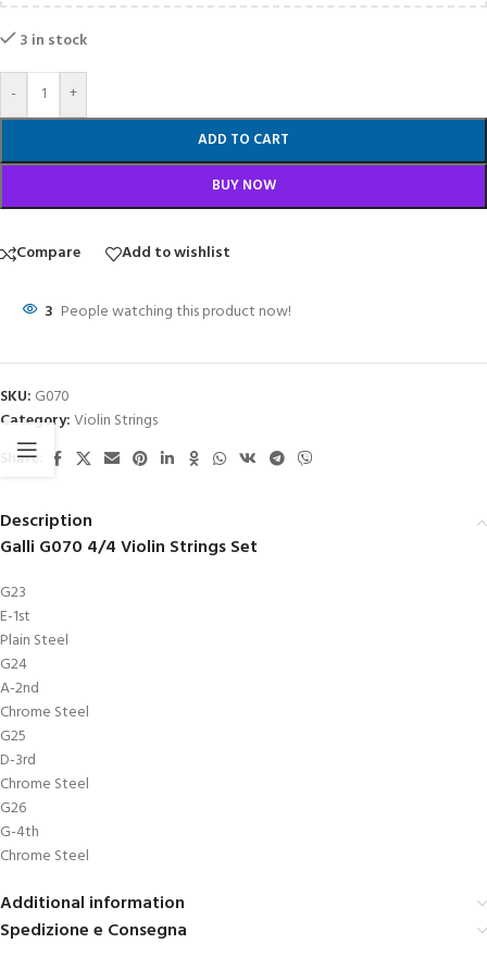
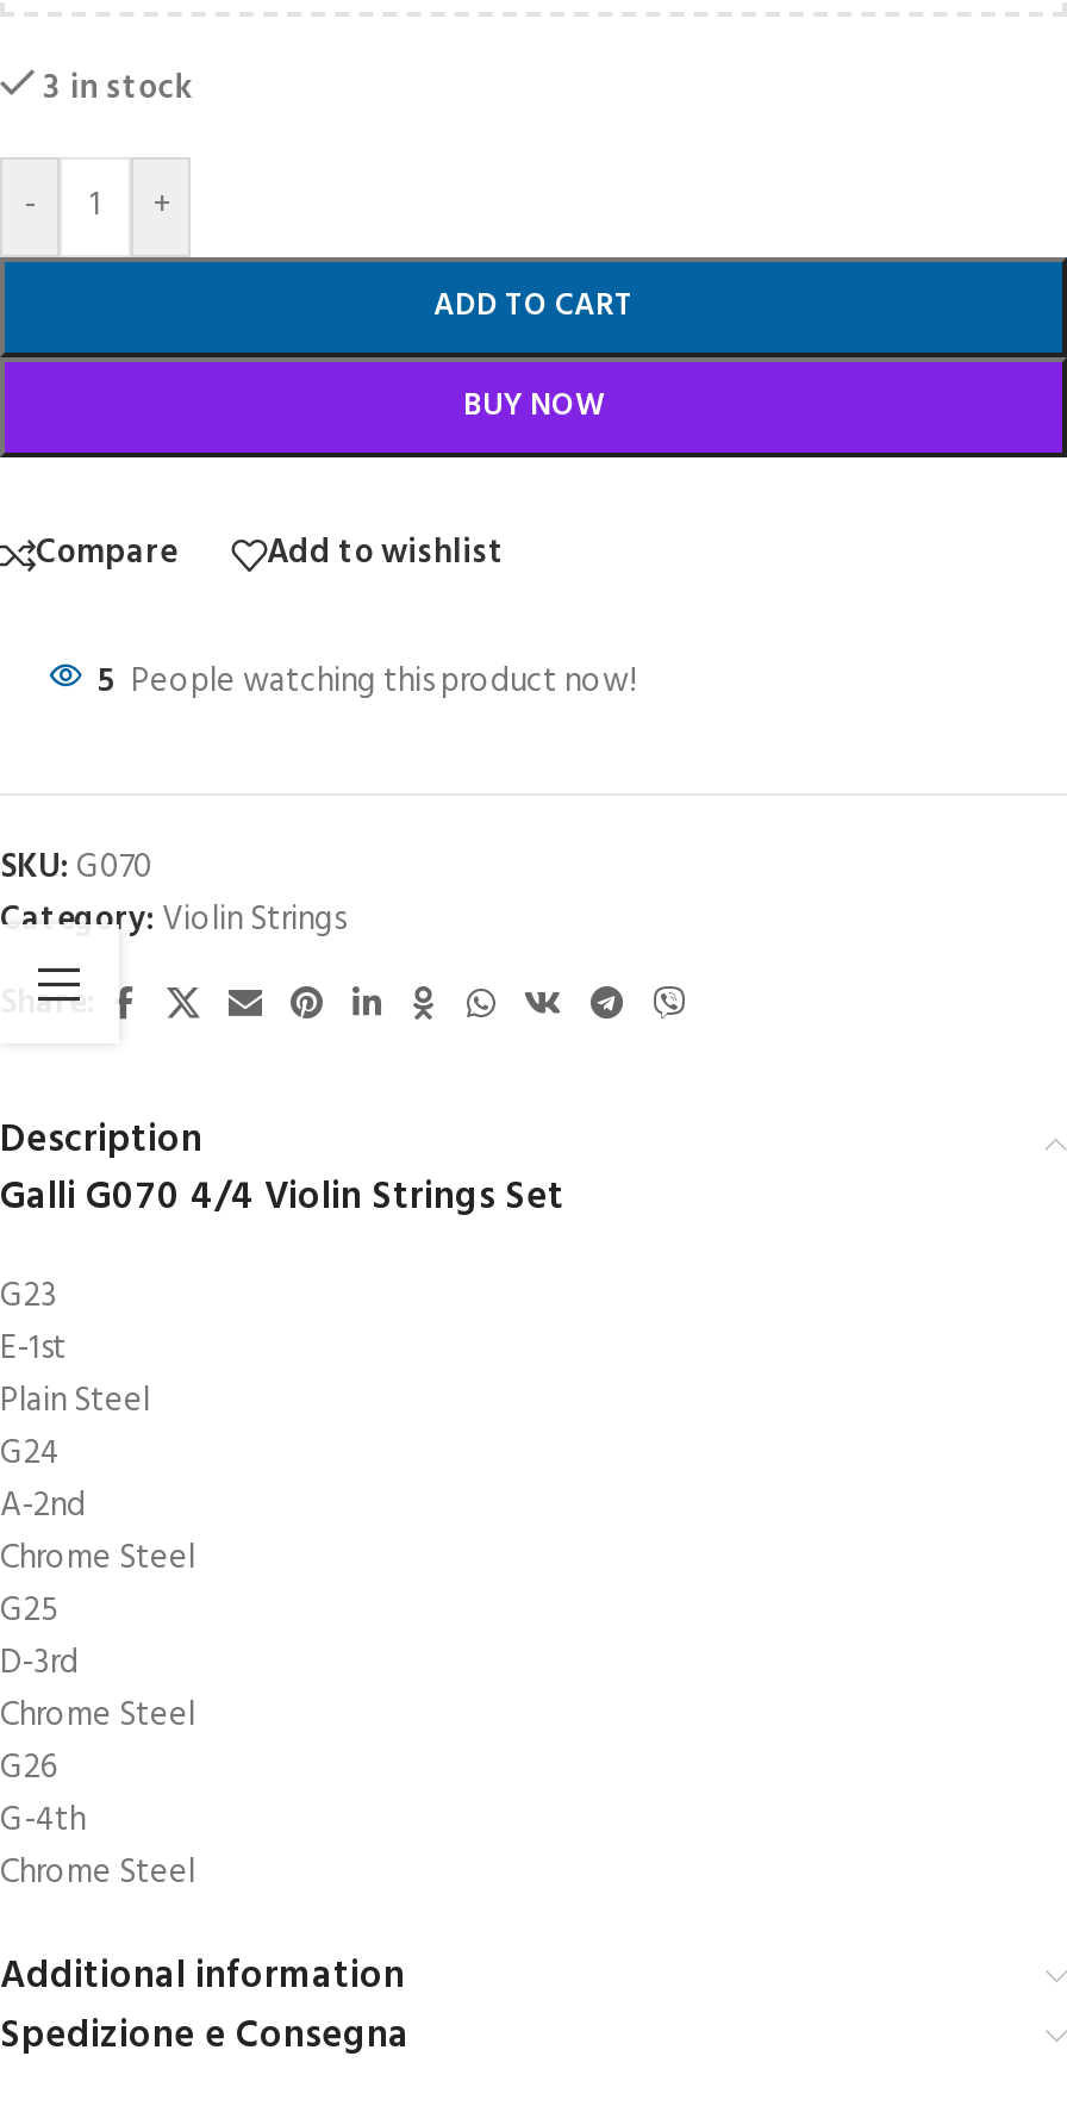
[45,299,291,324] 3 People watching this product now! -> [98,655,636,710] 5 People watching this product now!

